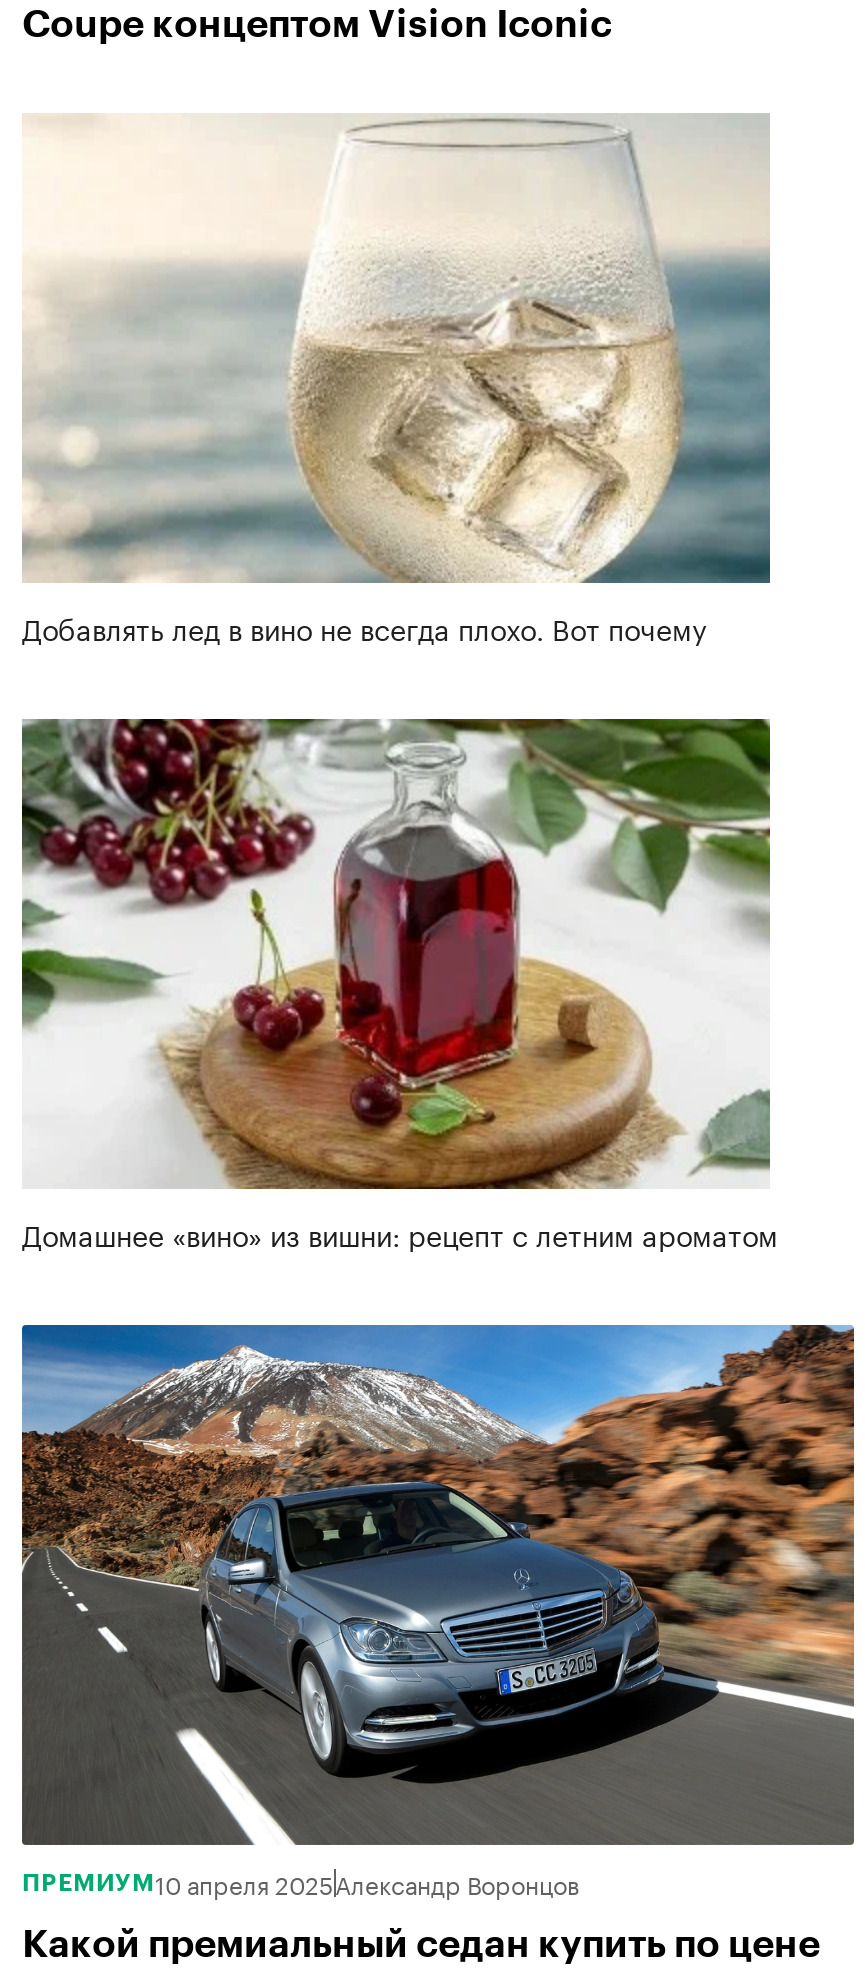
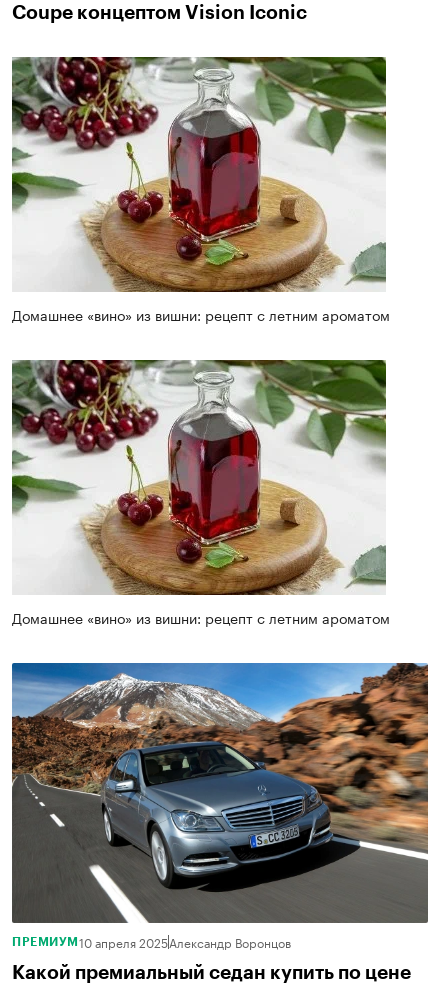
[22,114,772,650] [image] | Добавлять лед в вино не всегда плохо. Вот почему -> [11,56,390,325] [image] | Домашнее «вино» из вишни: рецепт с летним ароматом

